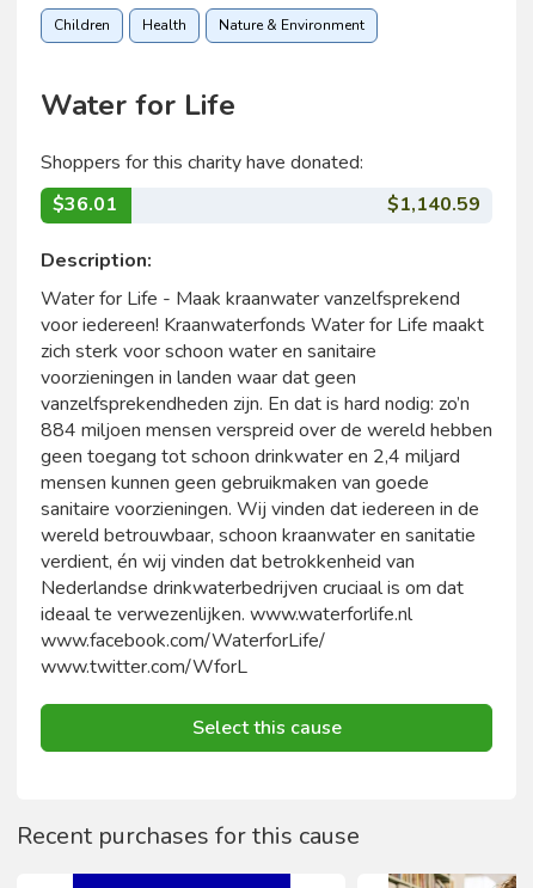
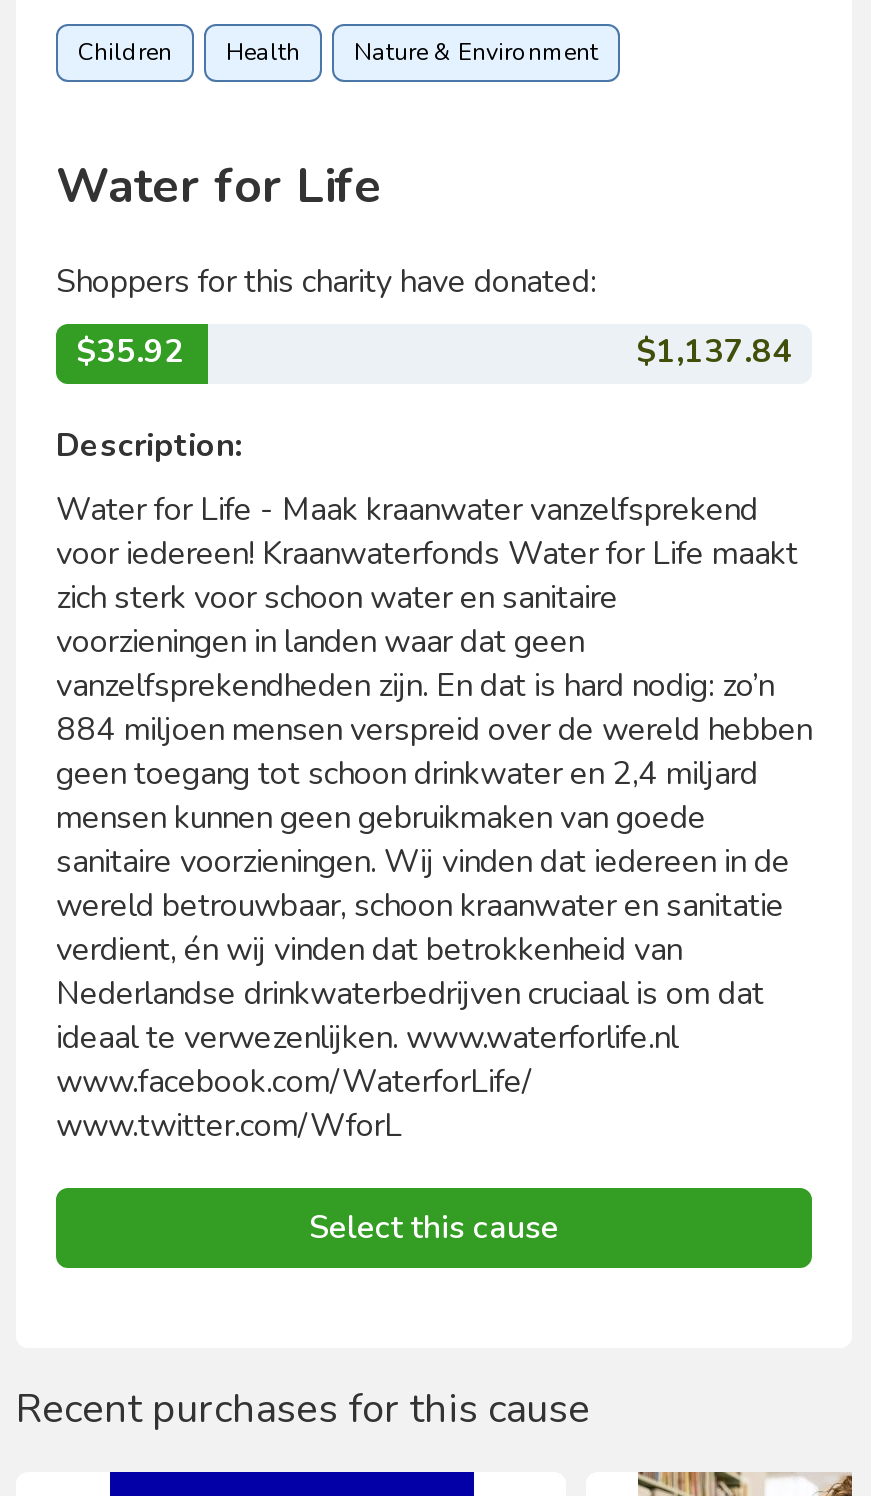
[53,191,117,218] $36.01 -> [76,330,184,374] $35.92
[387,191,480,218] $1,140.59 -> [636,330,792,374] $1,137.84

